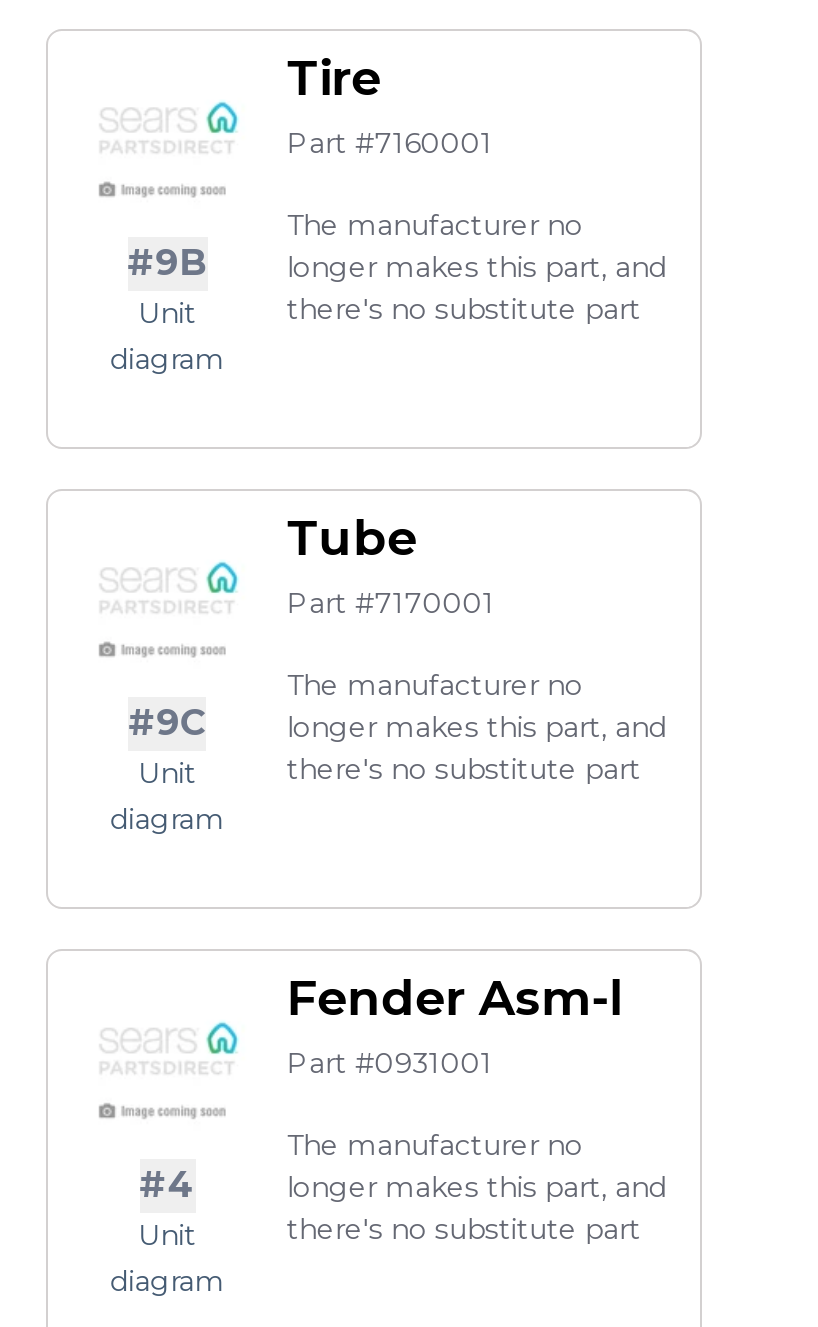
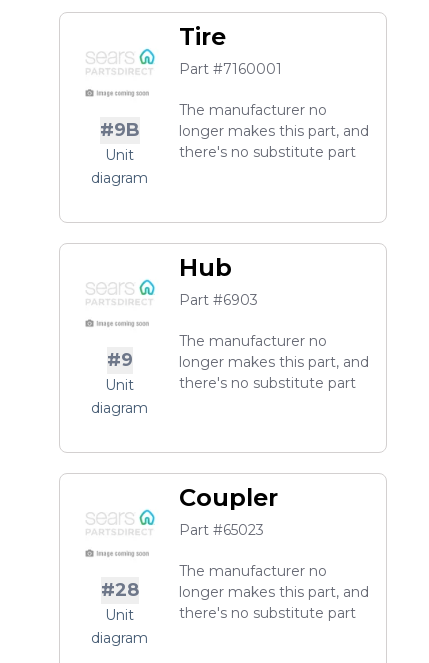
[287,509,495,621] Tube | Part #7170001 -> [179,253,258,309] Hub | Part #6903
[128,702,206,746] #9C -> [107,349,133,371] #9
[287,970,623,1082] Fender Asm-l | Part #0931001 -> [179,483,278,539] Coupler | Part #65023
[139,1162,195,1206] #4 -> [101,579,139,601] #28

